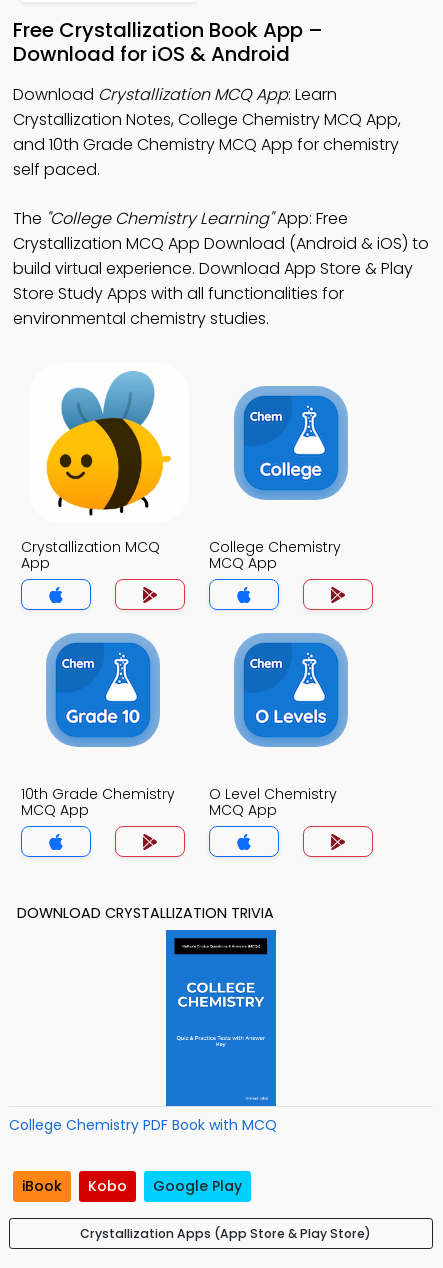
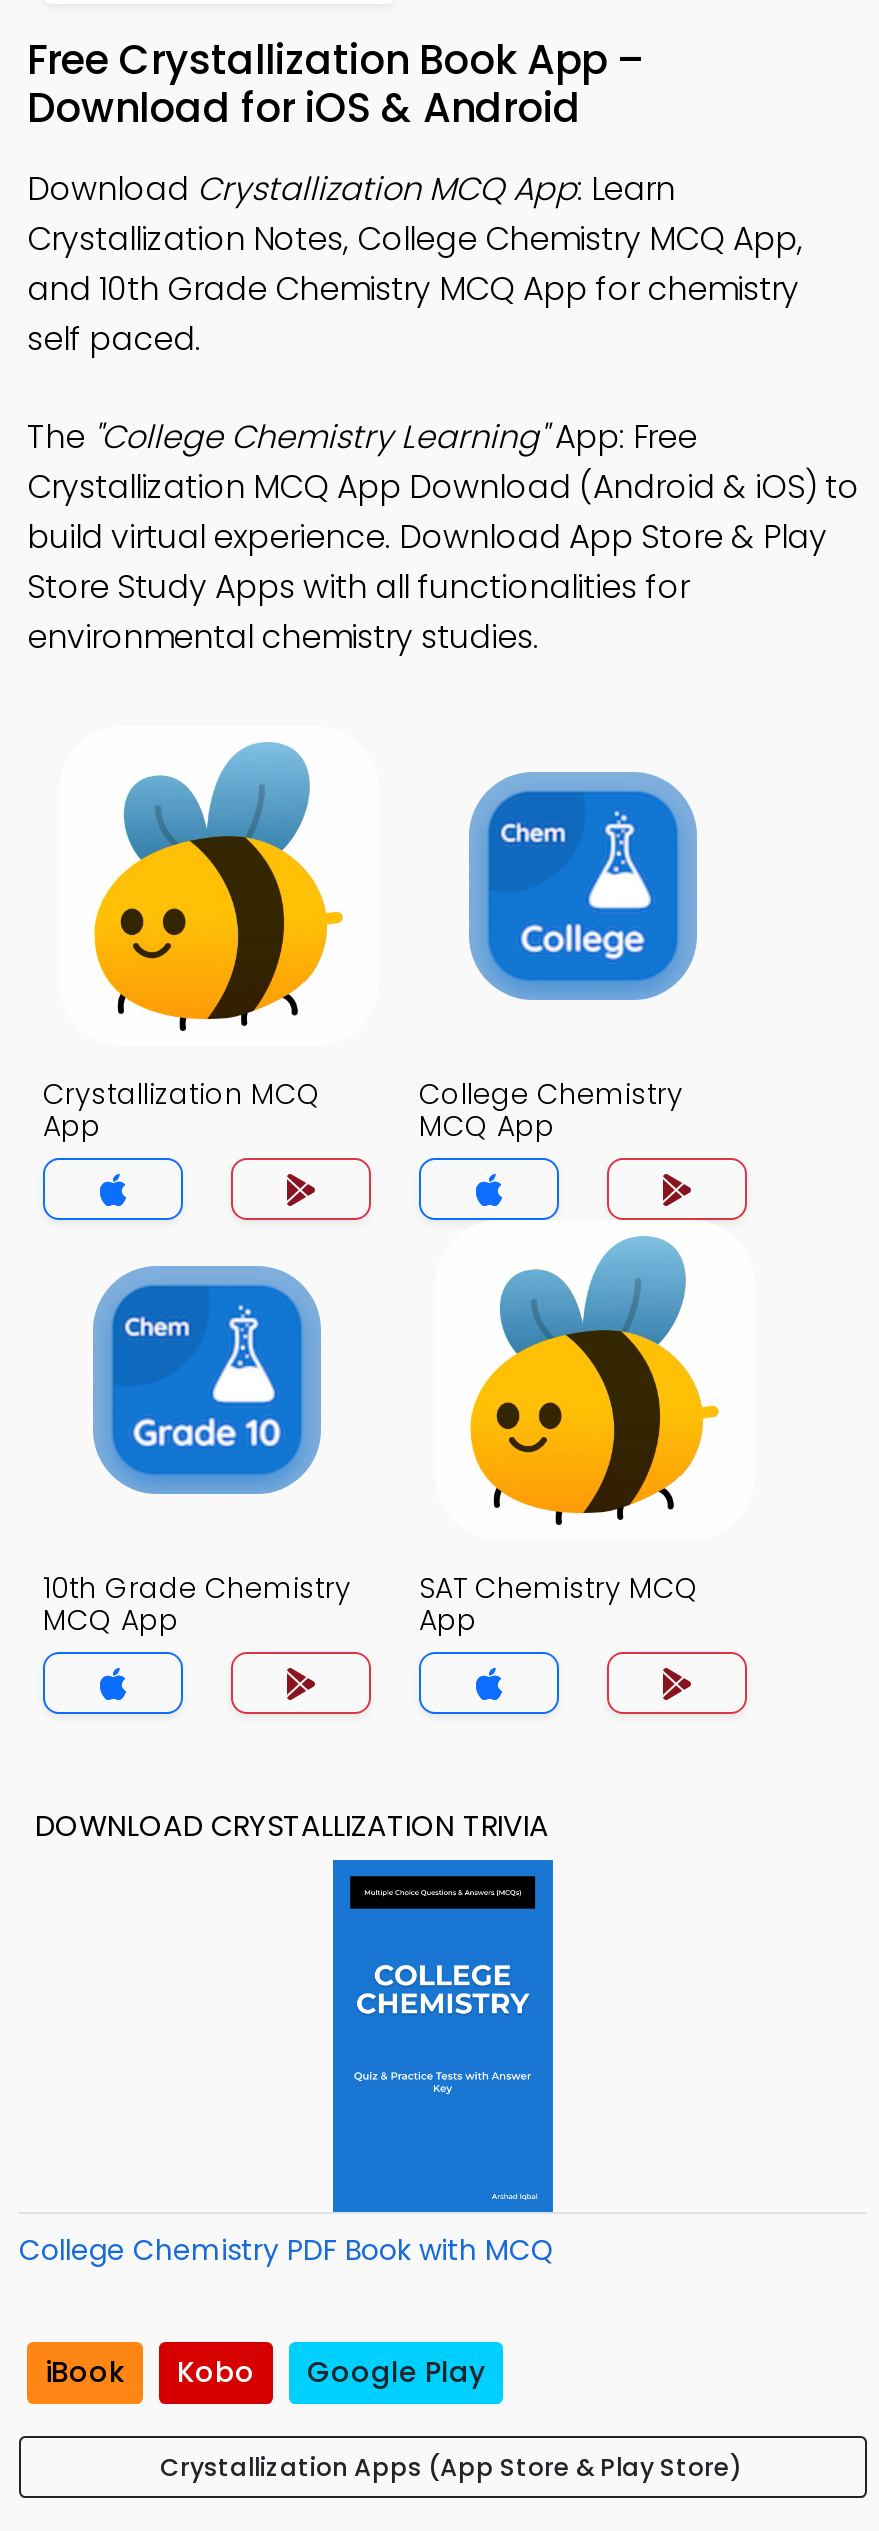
[209,618,359,820] [image] | O Level Chemistry | MCQ App -> [419,1234,721,1640] [image] | SAT Chemistry MCQ | App

